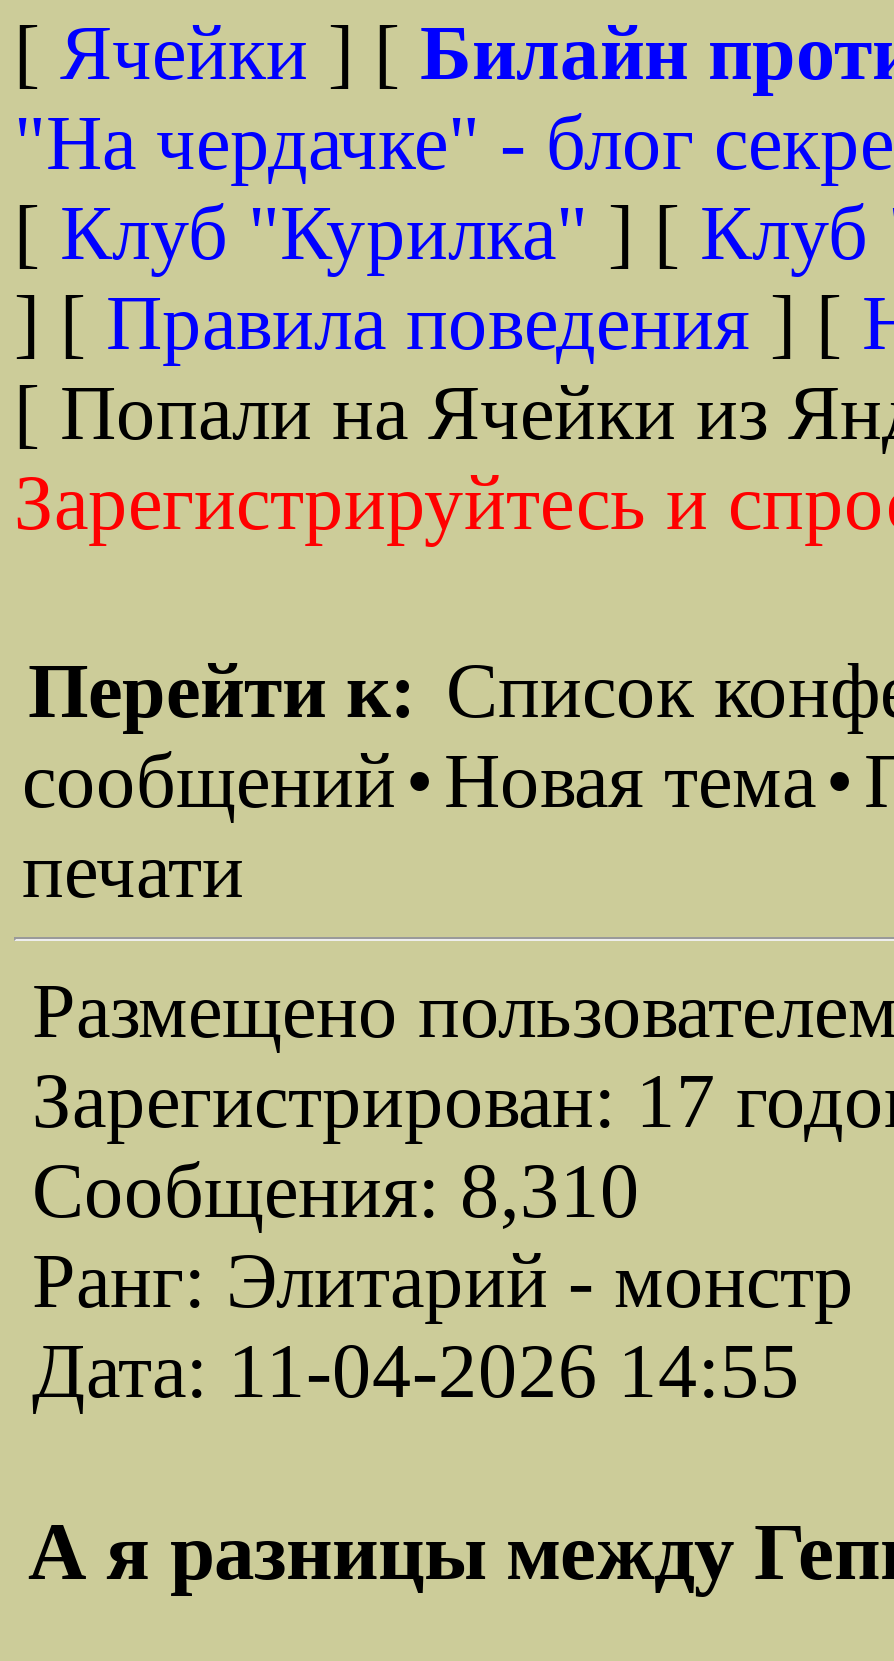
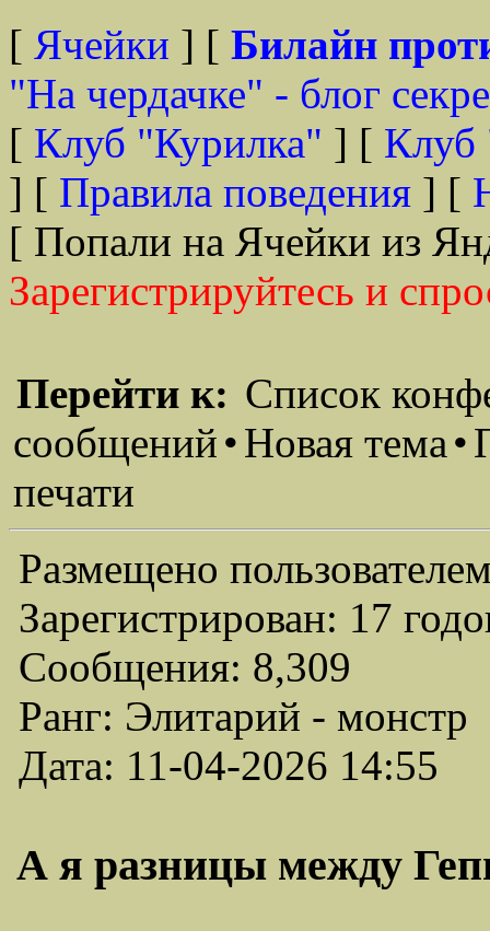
[32,1147,640,1233] Сообщения: 8,310 -> [19,643,351,690] Сообщения: 8,309

